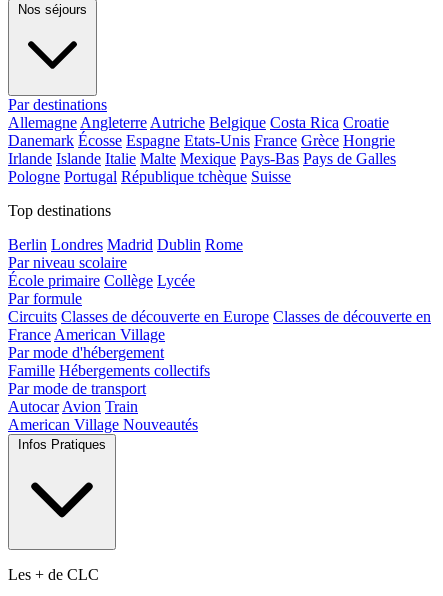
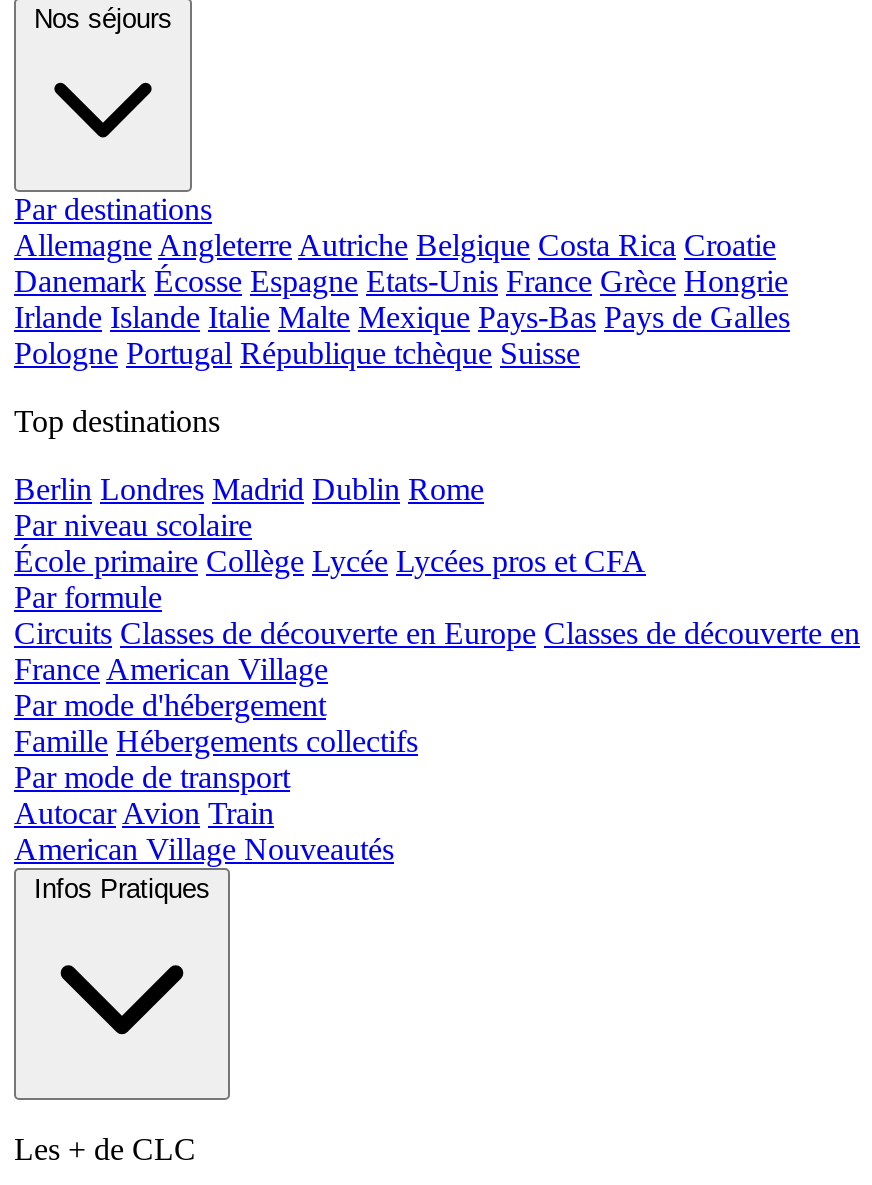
[8,272,195,289] École primaire Collège Lycée -> [14,545,646,579] École primaire Collège Lycée Lycées pros et CFA

